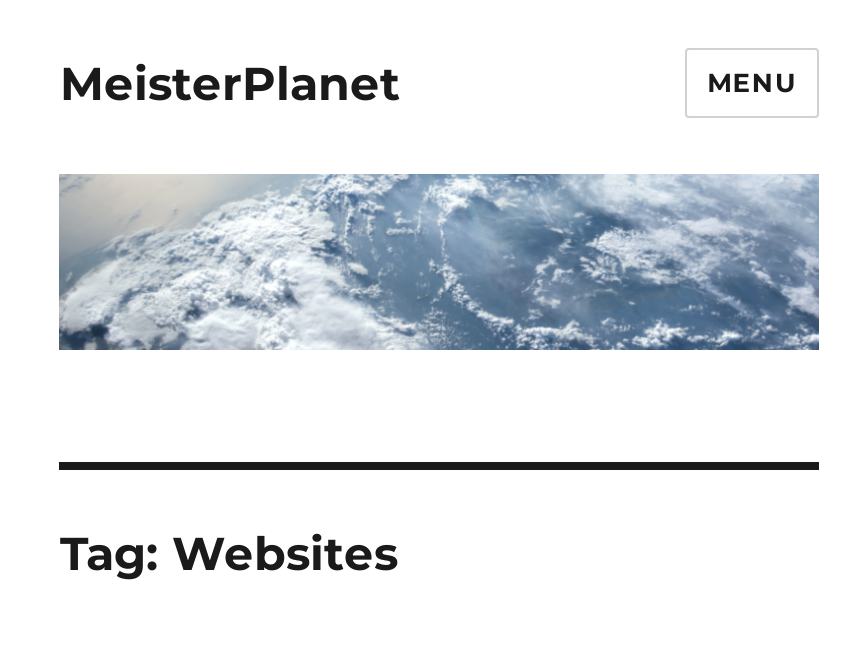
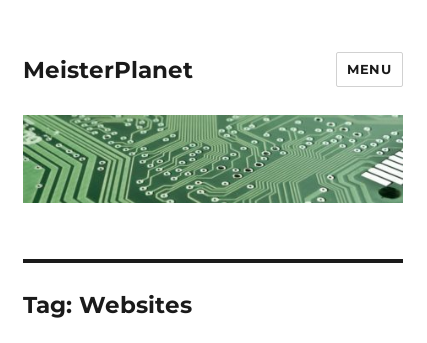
[59,172,819,352] [image] -> [23,114,404,204] [image]

